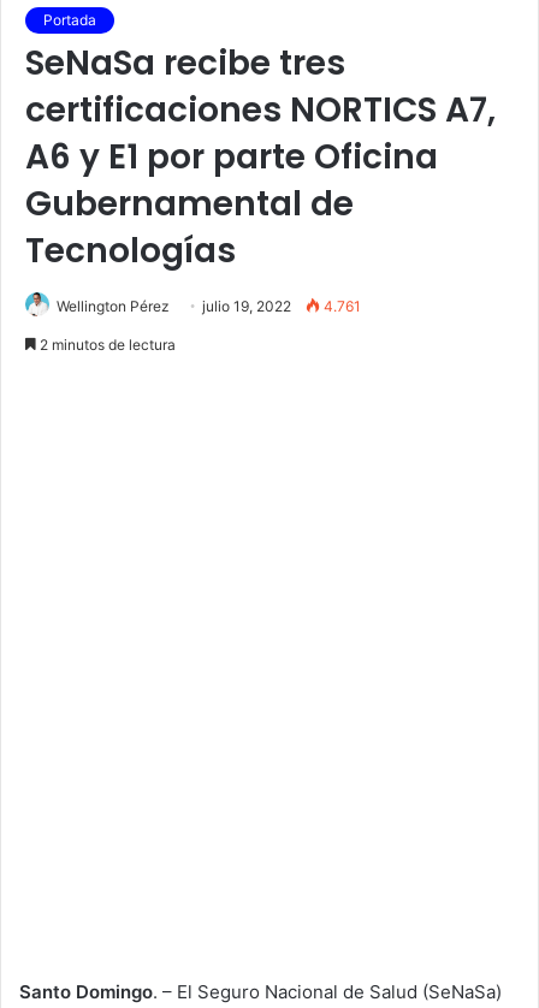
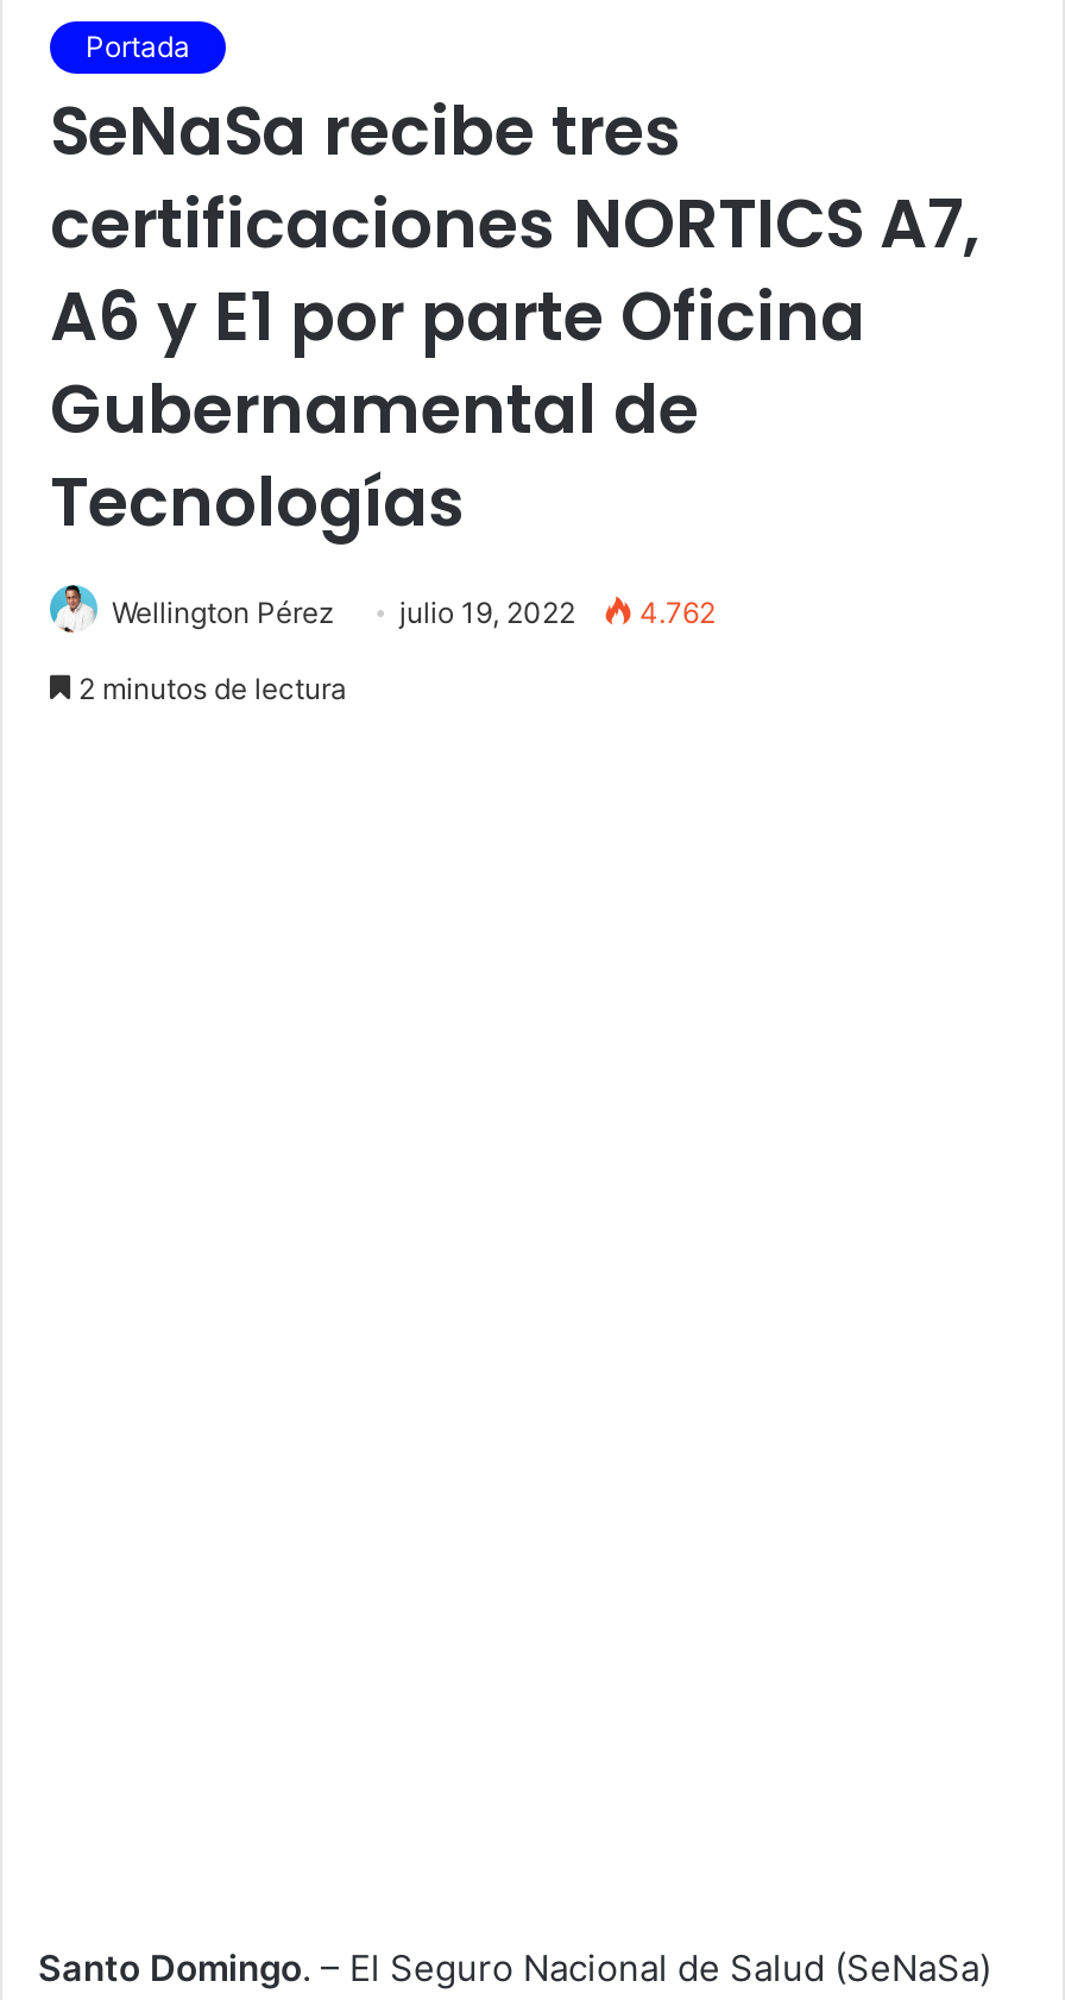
[57,297,361,315] Wellington Pérez julio 19, 2022 4.761 -> [112,595,716,630] Wellington Pérez julio 19, 2022 4.762

